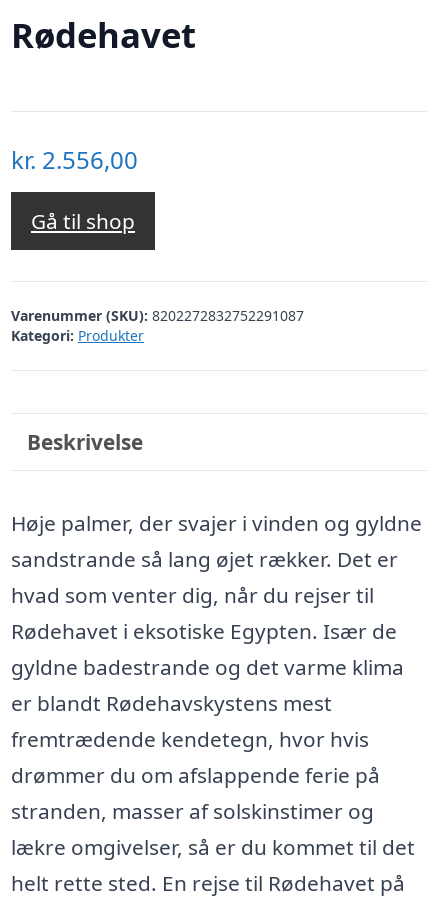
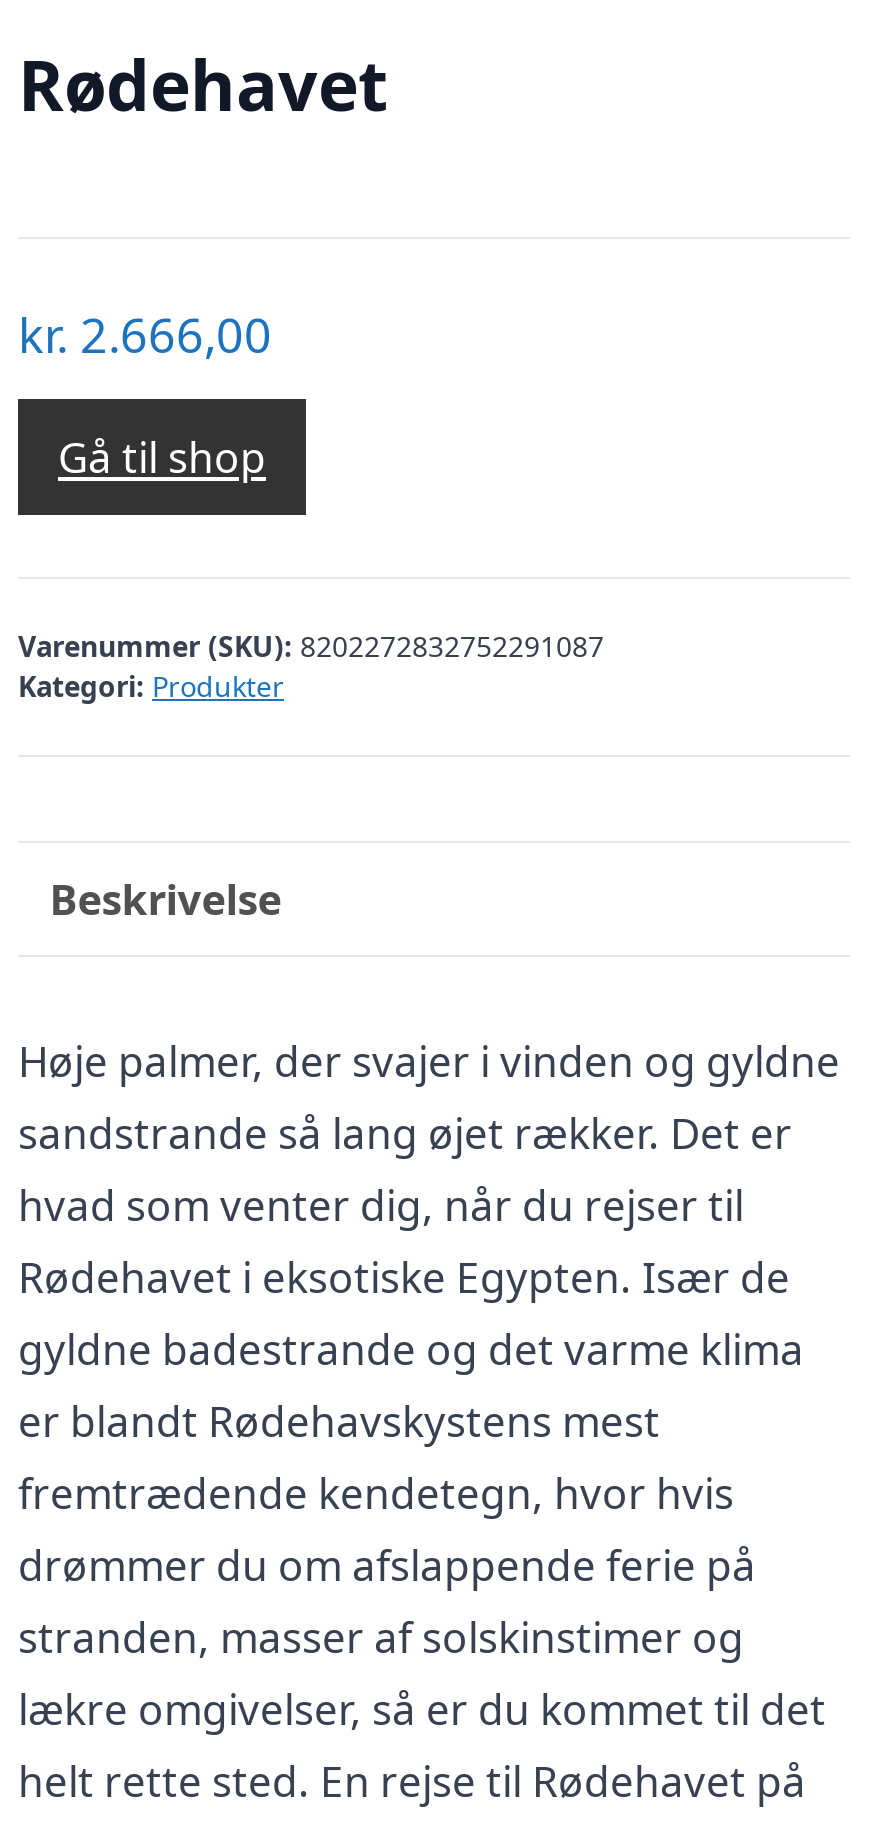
[11,143,138,176] kr. 2.556,00 -> [18,300,272,366] kr. 2.666,00

